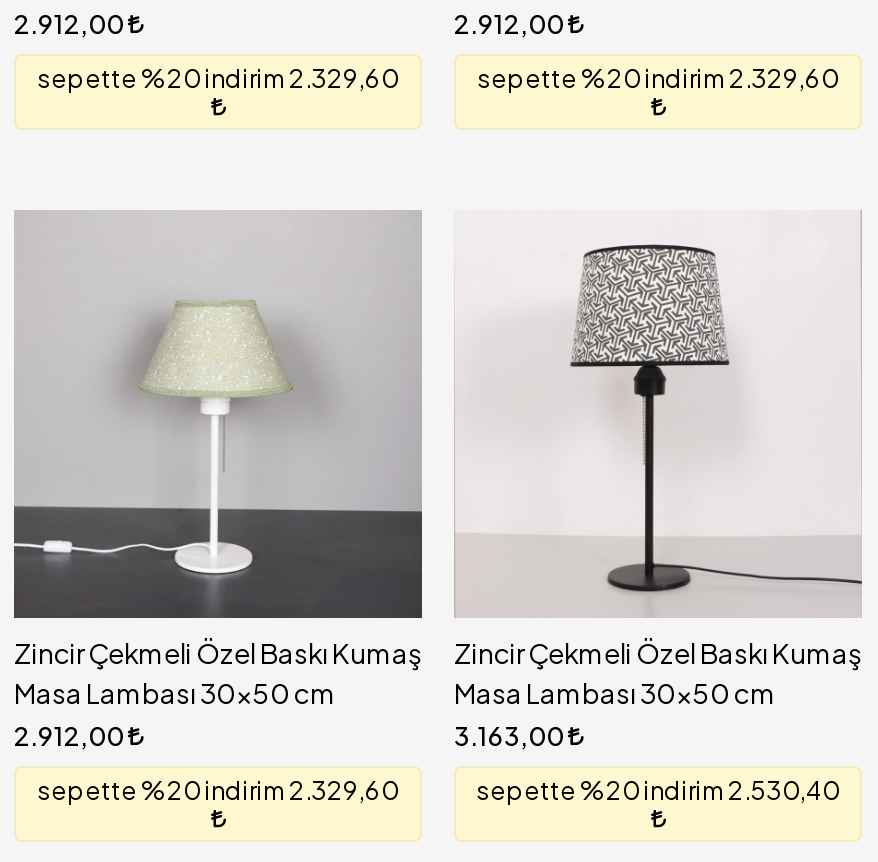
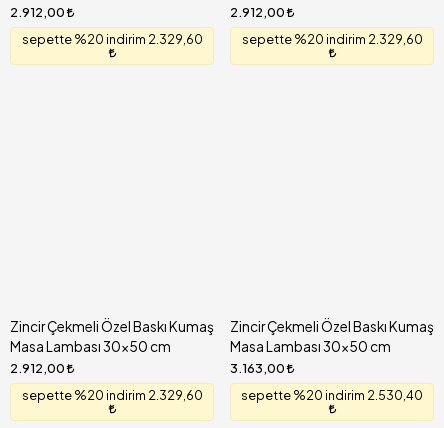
[12,210,424,620] [image] -> none
[454,212,864,618] [image] -> none

